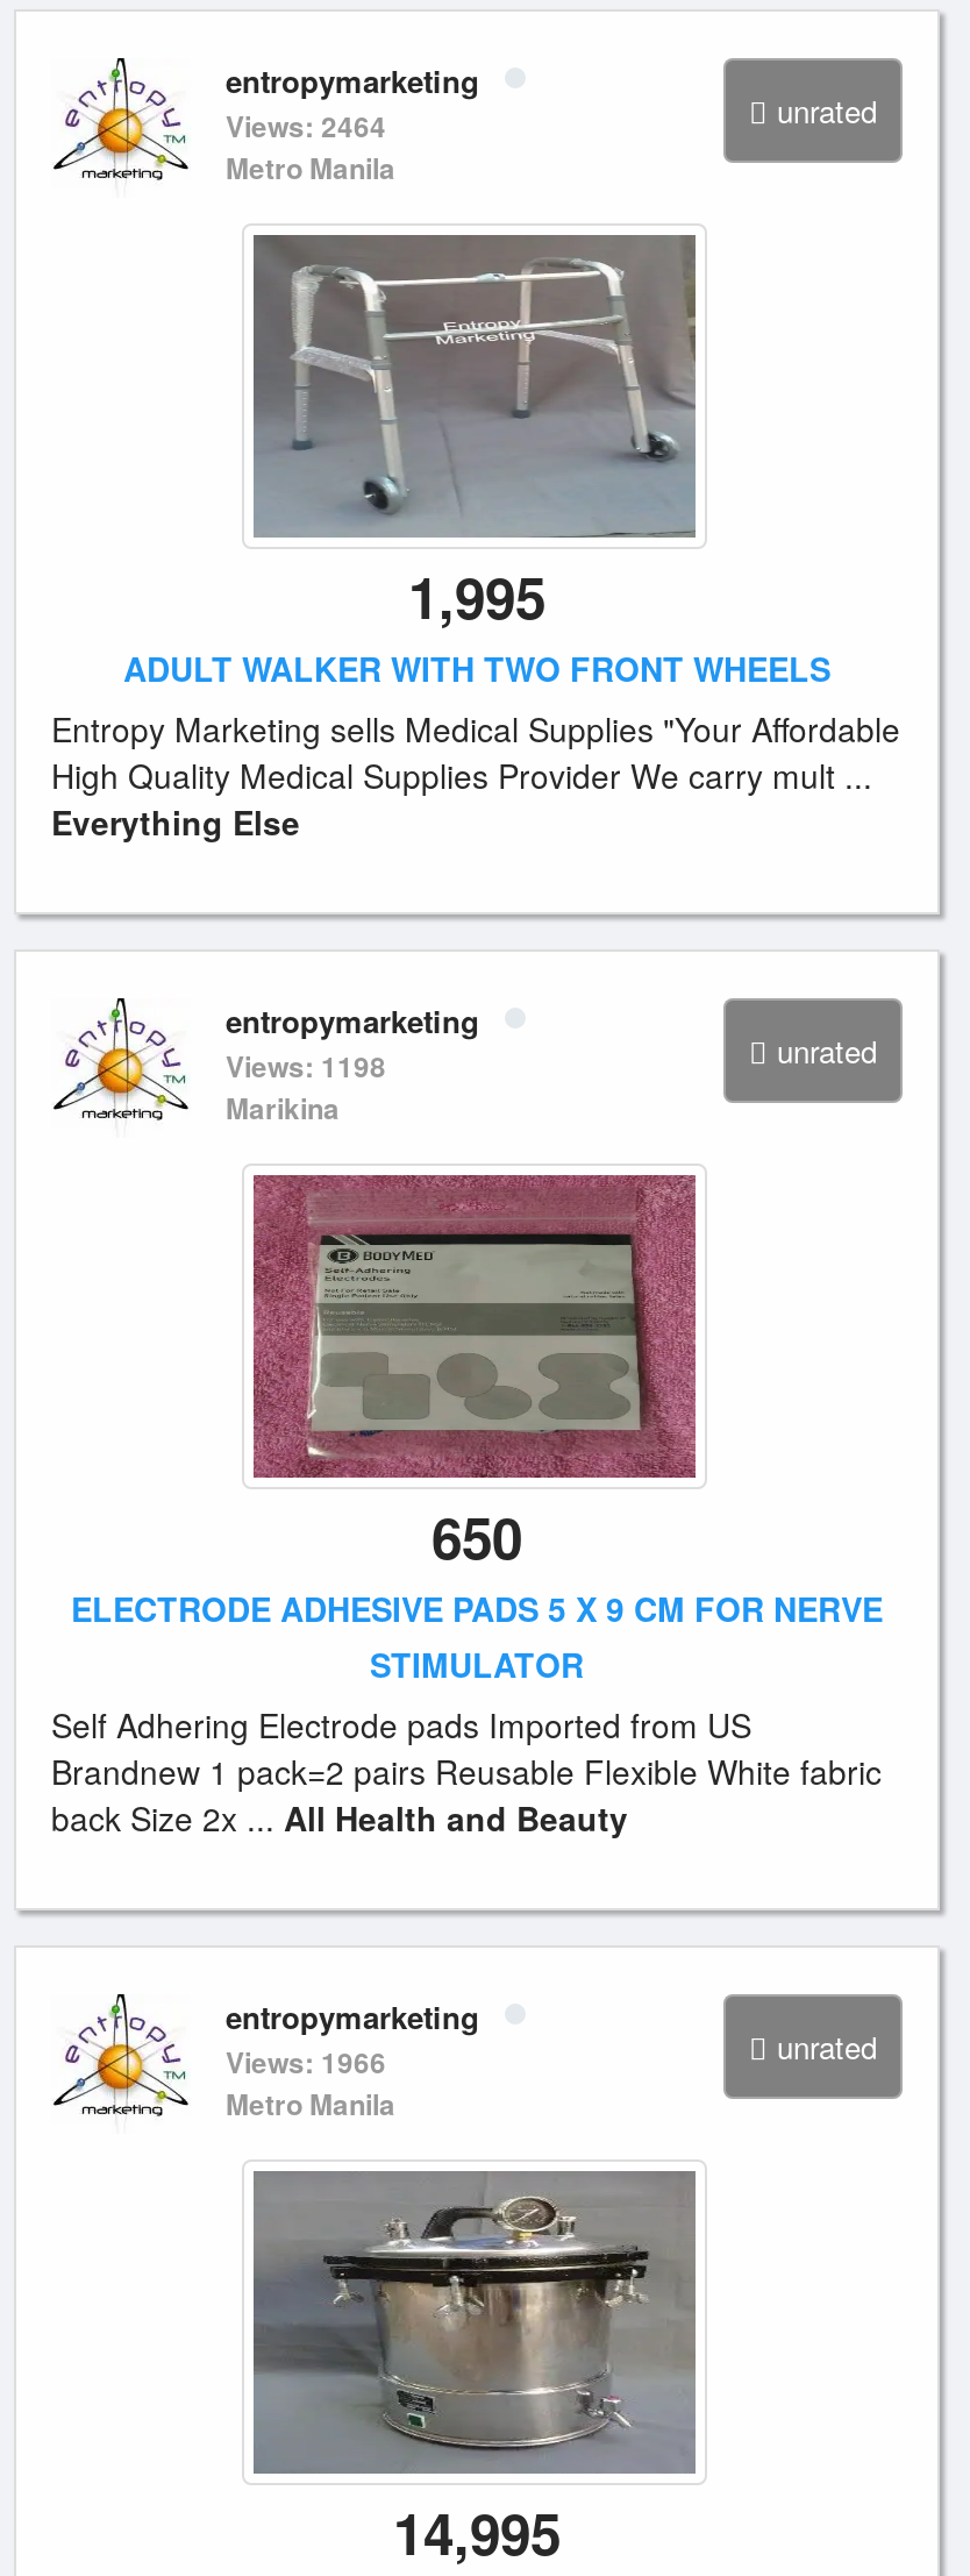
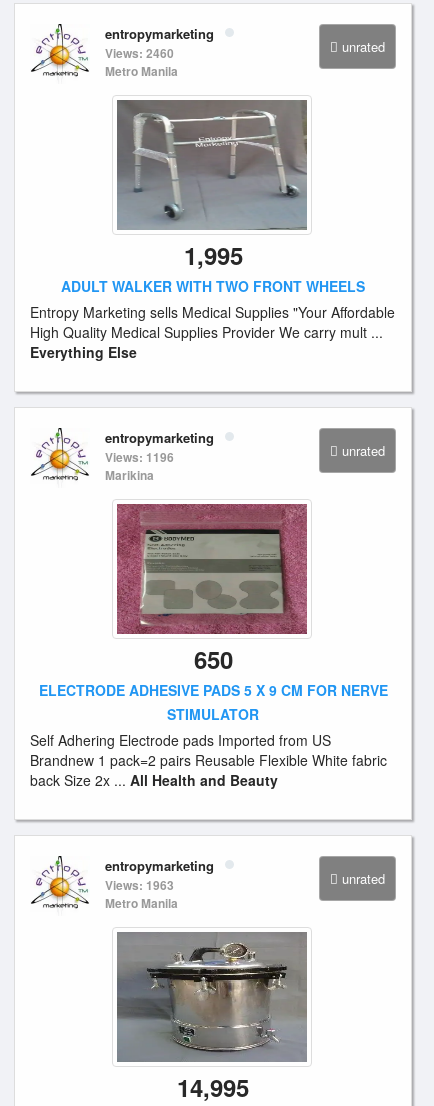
[226,104,386,146] Views: 2464 -> [105,44,174,62] Views: 2460
[226,1044,386,1086] Views: 1198 -> [105,448,174,466] Views: 1196
[226,2040,386,2082] Views: 1966 -> [105,876,174,894] Views: 1963

